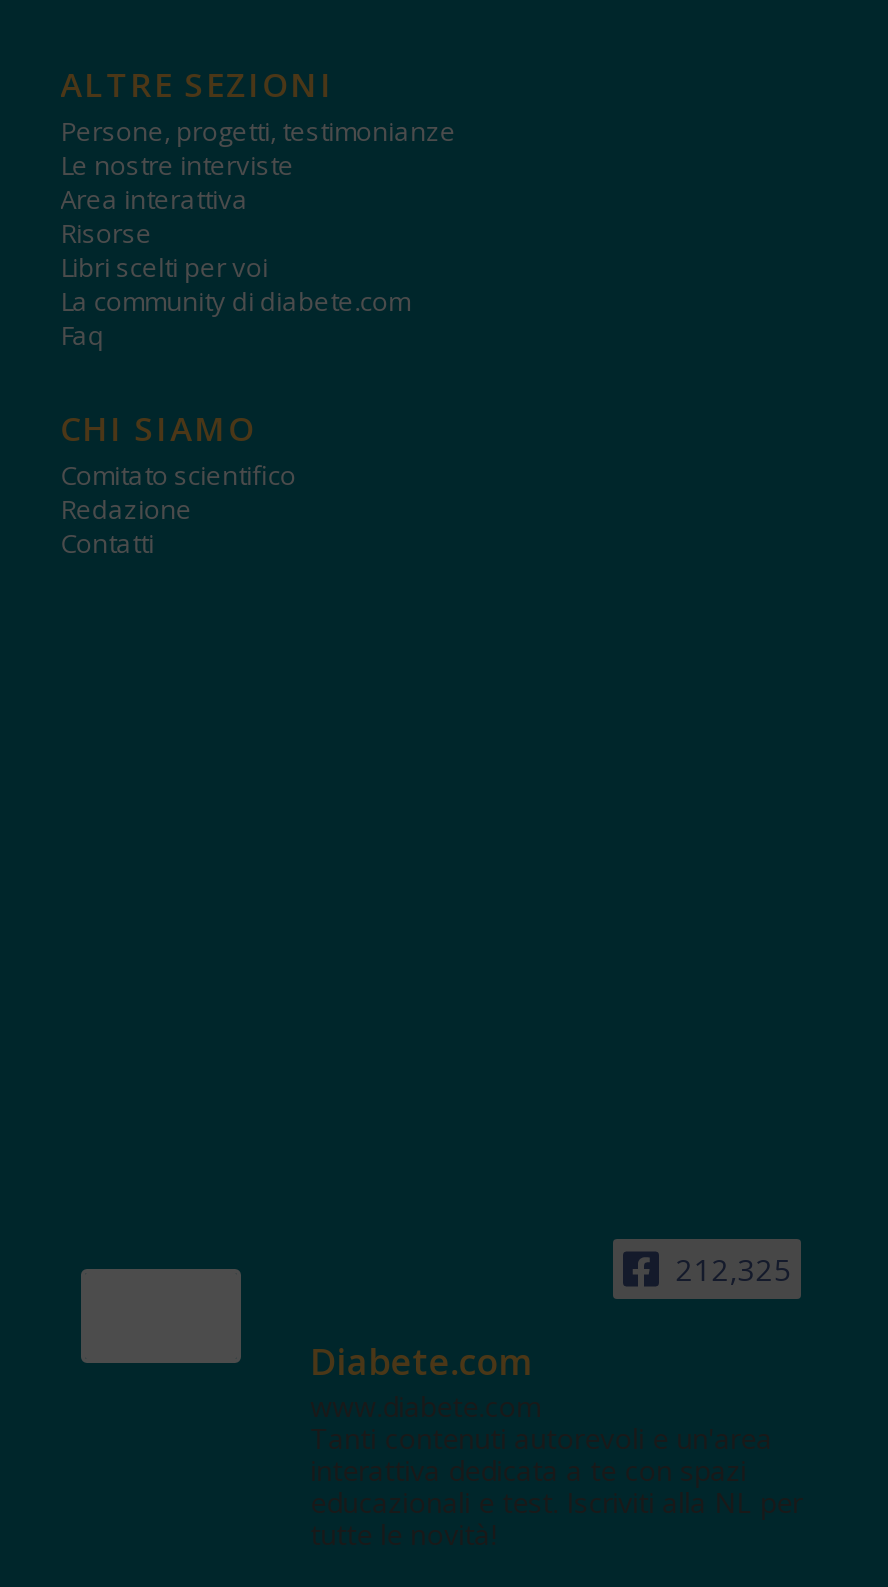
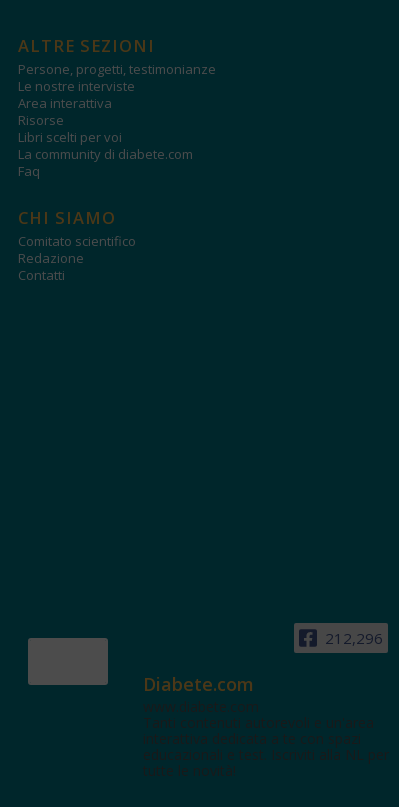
[676,1248,792,1288] 212,325 -> [325,627,383,647] 212,296

